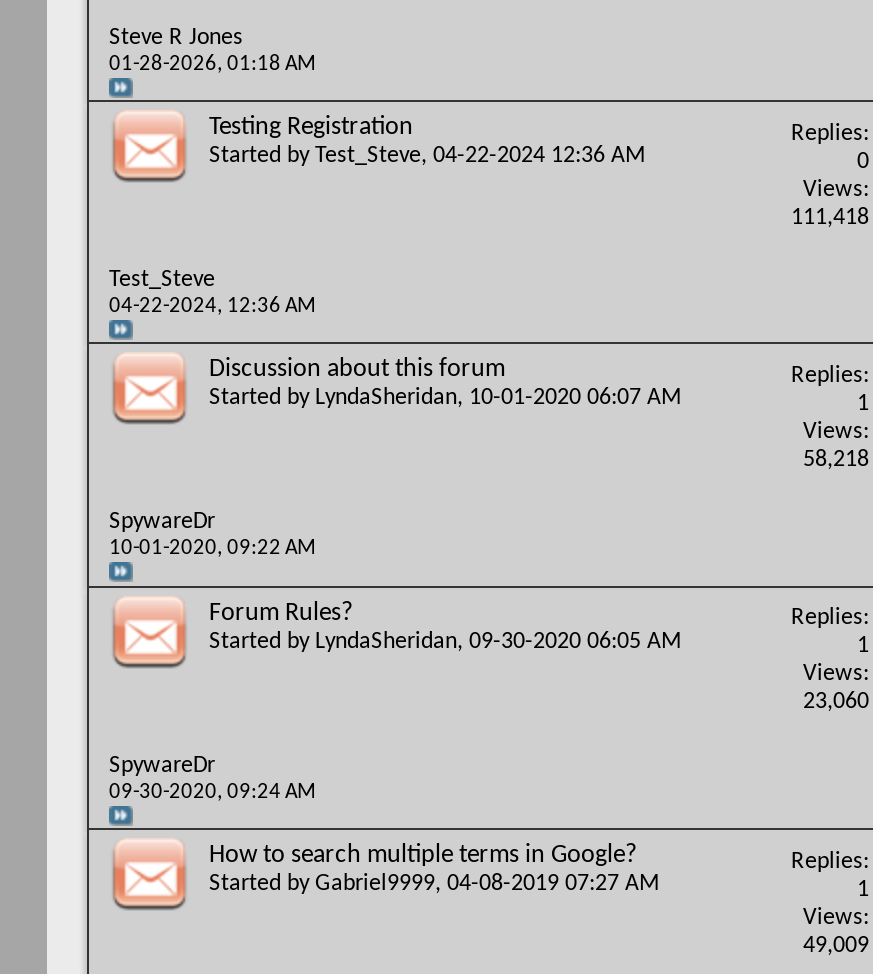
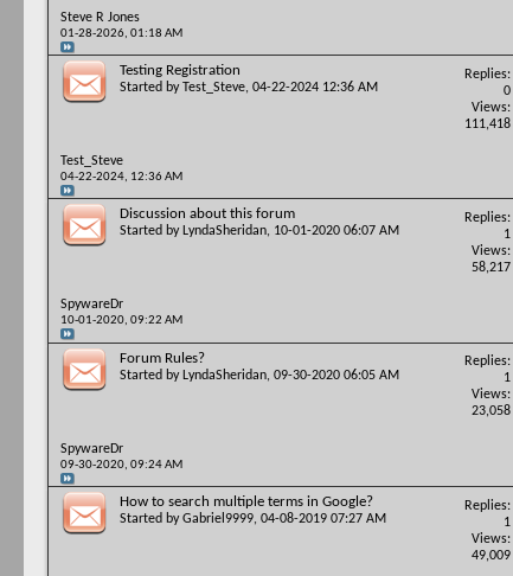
[803,448,869,472] 58,218 -> [472,261,511,275] 58,217
[803,691,869,715] 23,060 -> [472,405,511,419] 23,058

